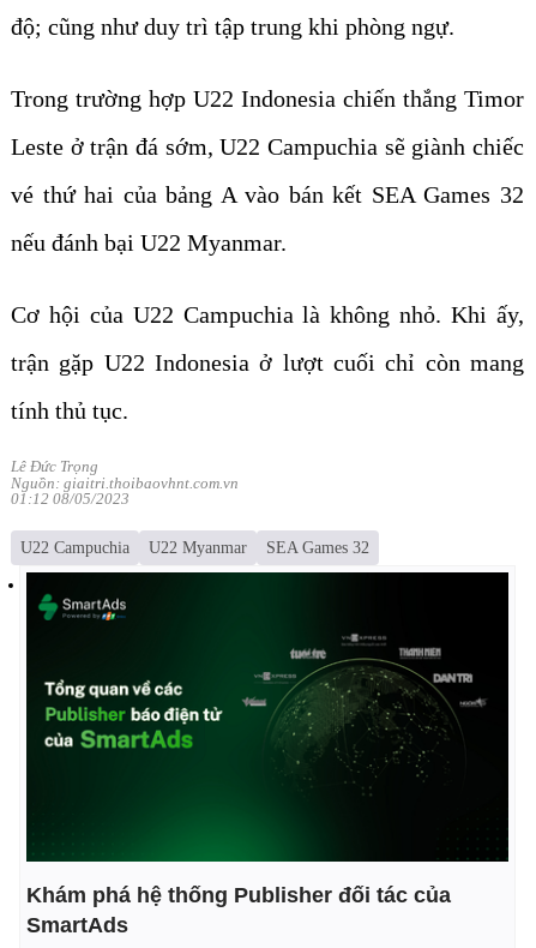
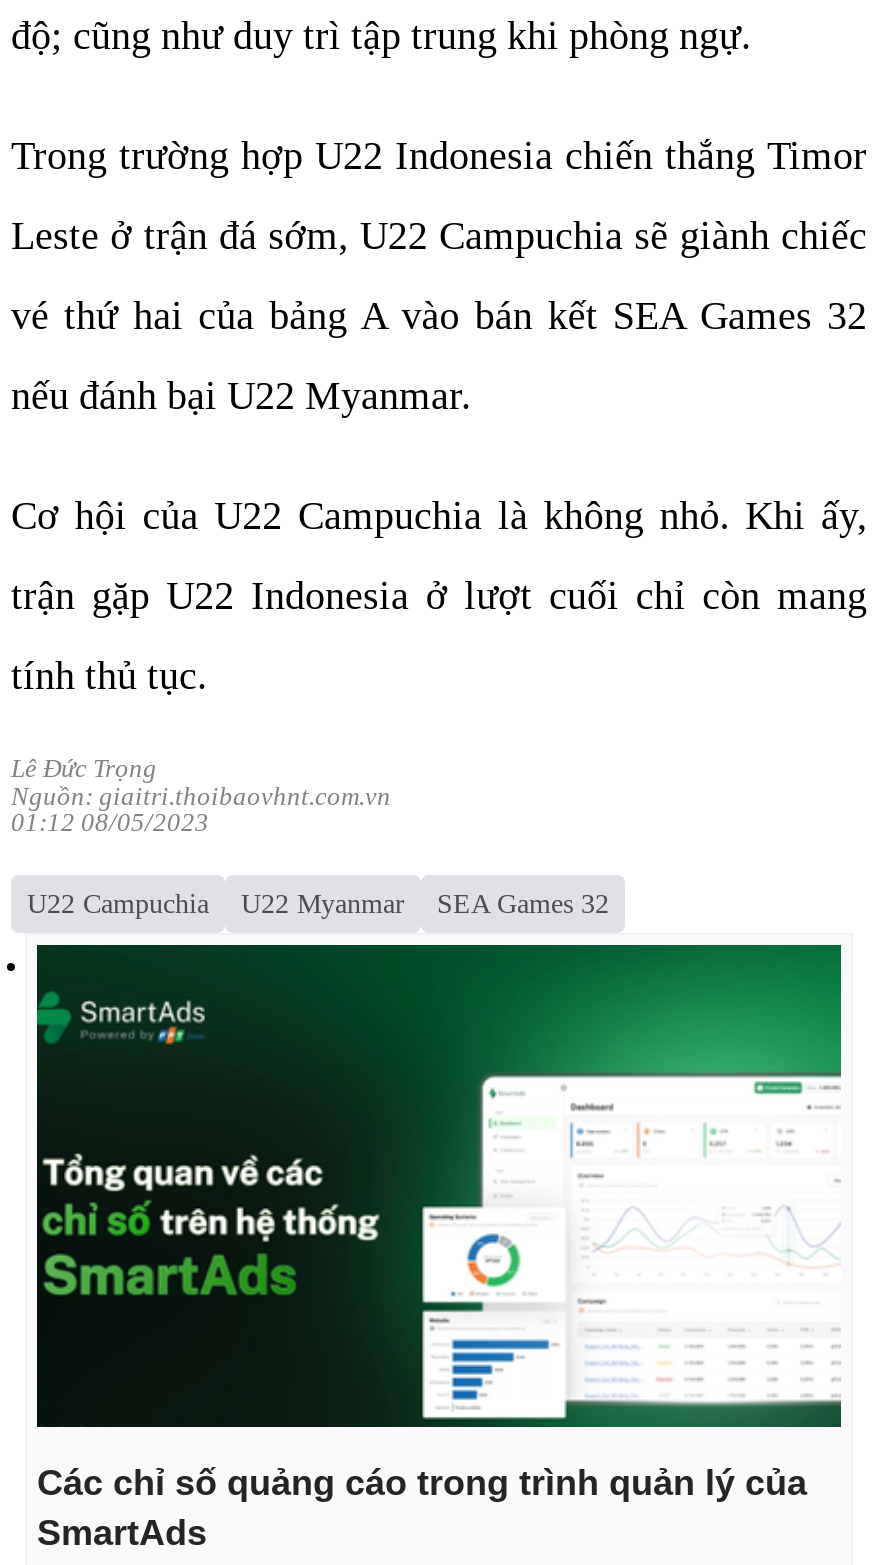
[25,571,510,907] [image] | Khám phá hệ thống Publisher đối tác của -> [35,943,843,1503] [image] | Các chỉ số quảng cáo trong trình quản lý của

